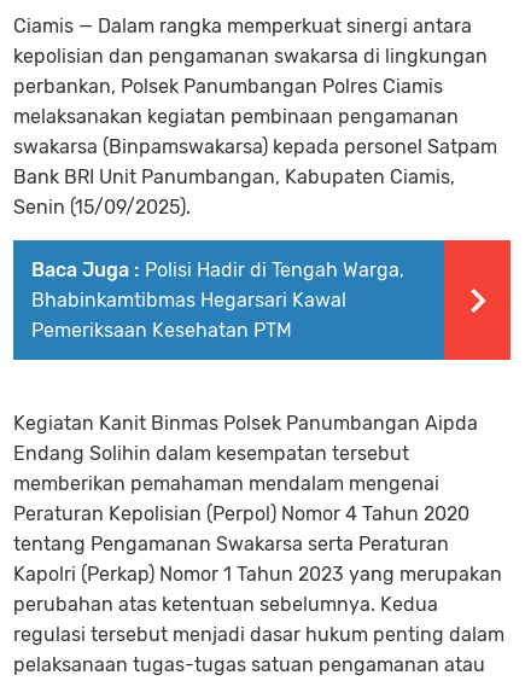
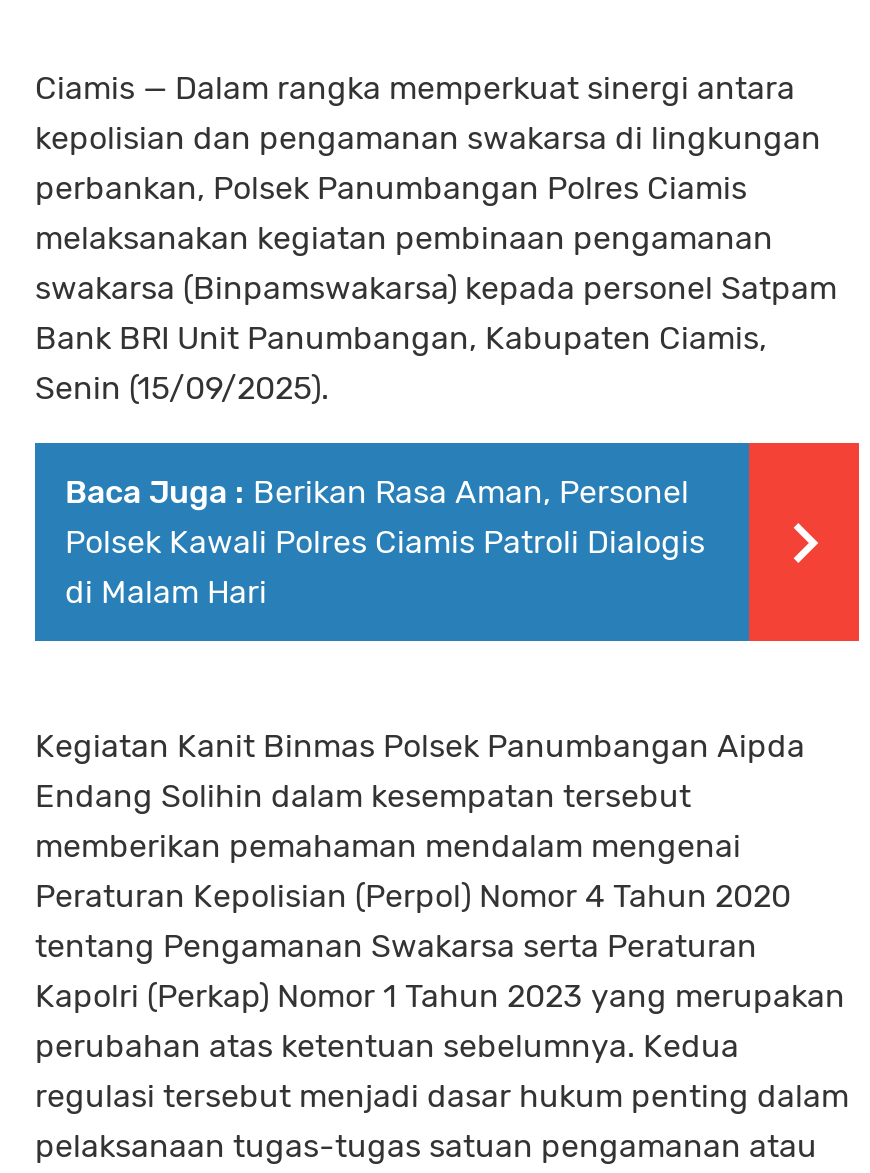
[31,258,404,342] Baca Juga : Polisi Hadir di Tengah Warga, | Bhabinkamtibmas Hegarsari Kawal | Pemeriksaan Kesehatan PTM -> [65,473,705,611] Baca Juga : Berikan Rasa Aman, Personel | Polsek Kawali Polres Ciamis Patroli Dialogis | di Malam Hari

